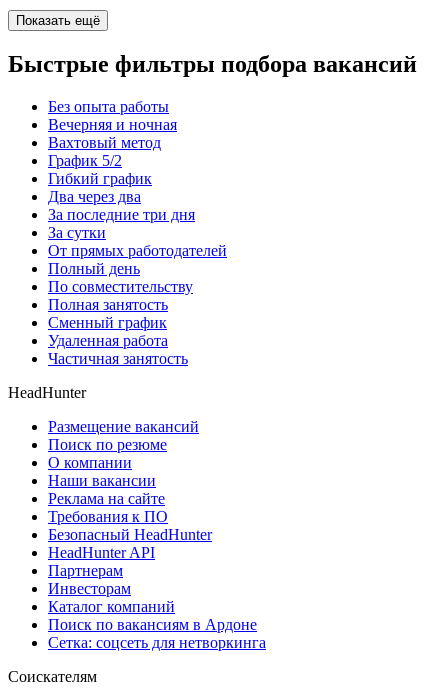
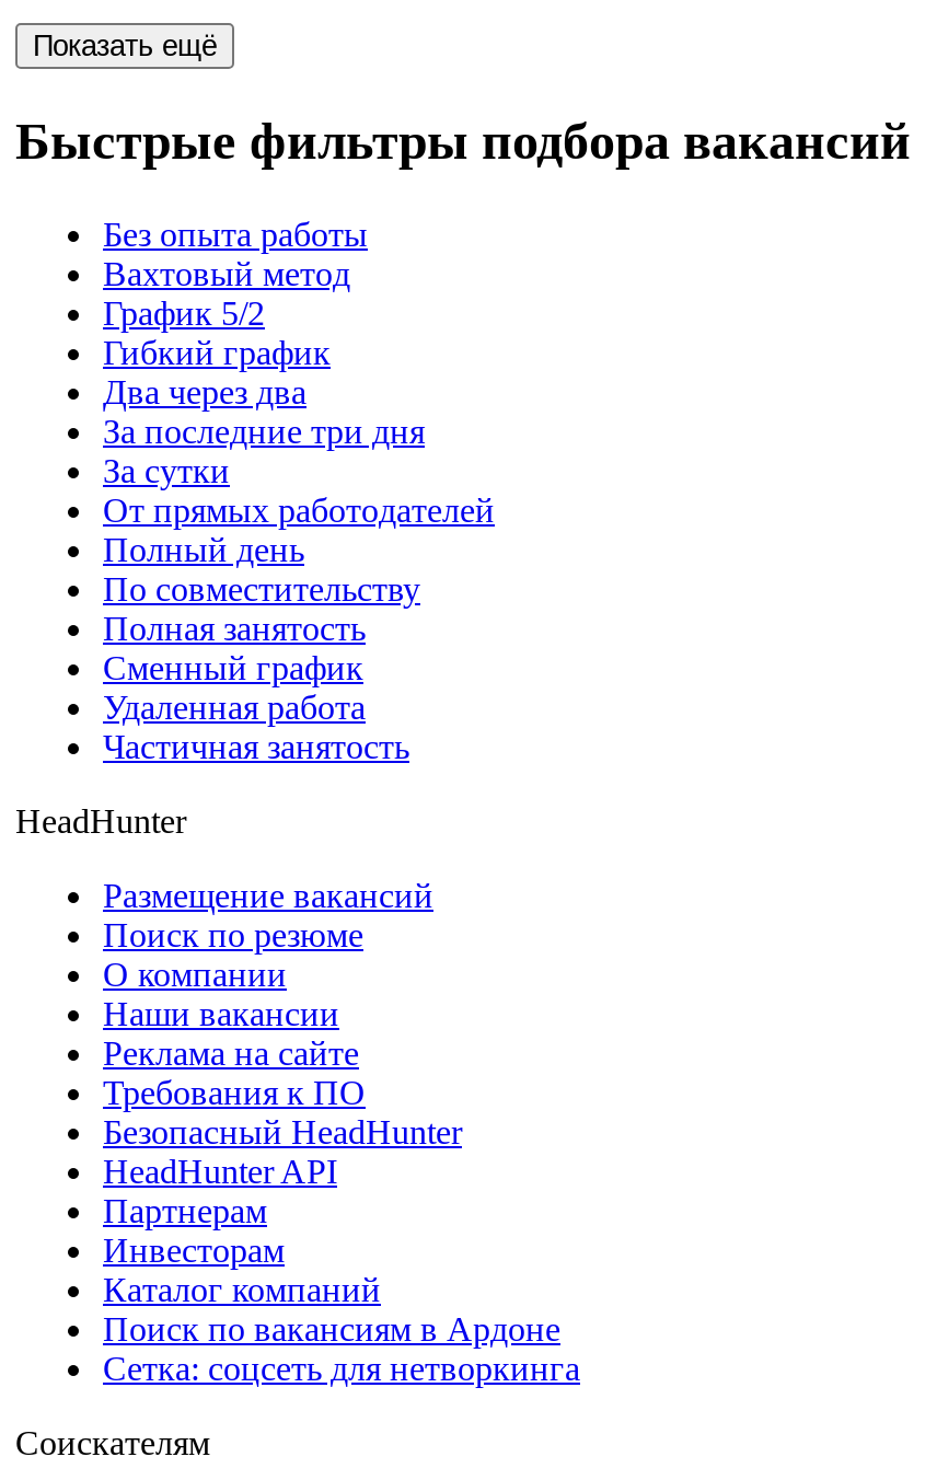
[48,116,177,133] Вечерняя и ночная -> none

